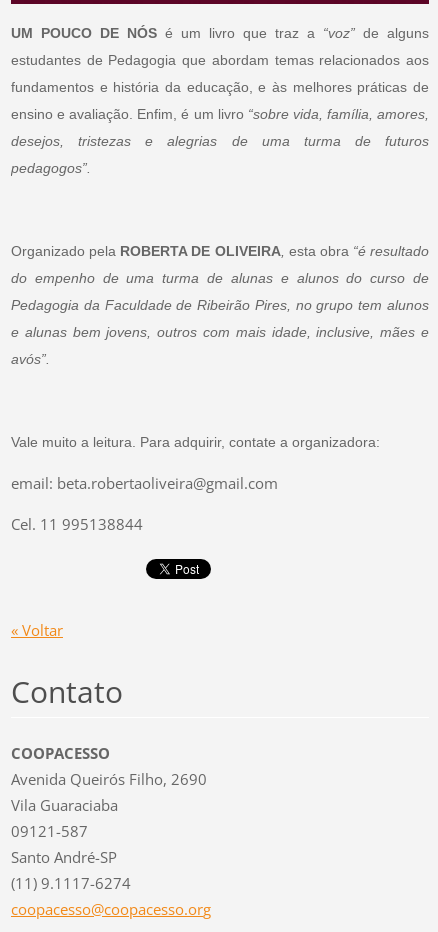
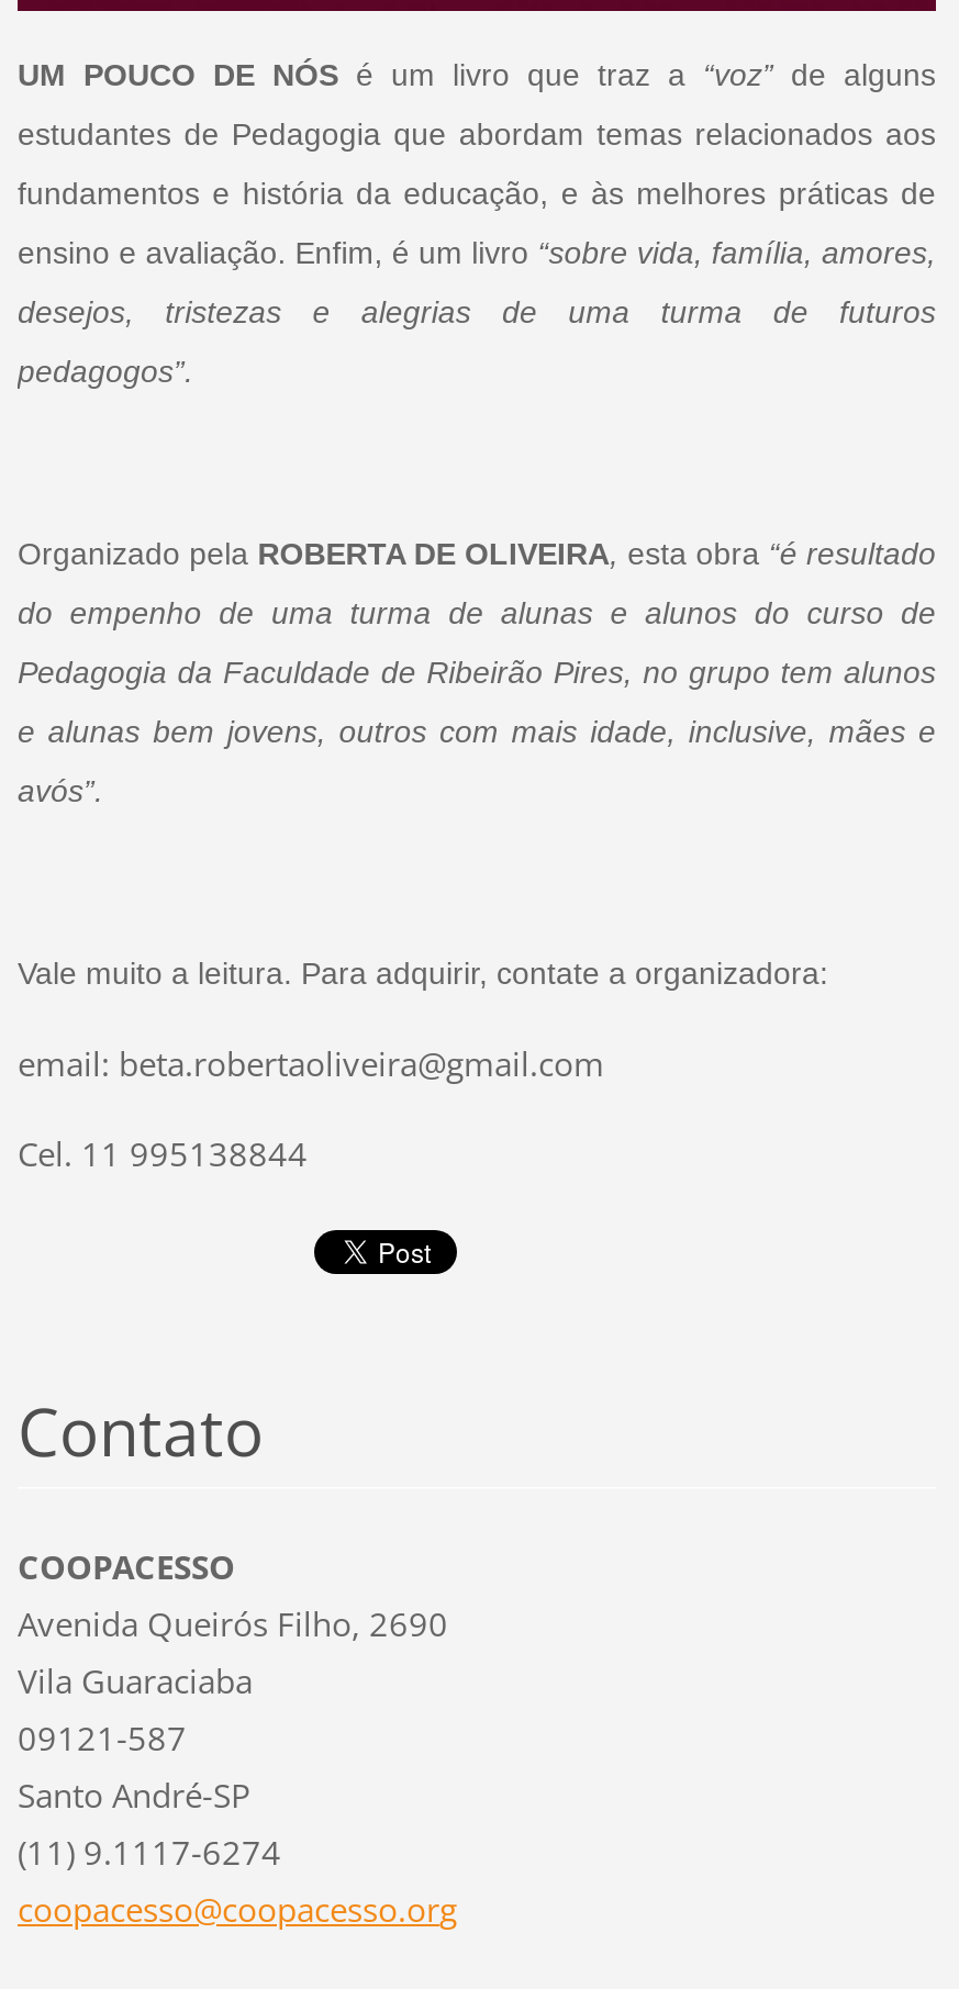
[11,620,63,640] « Voltar -> none

